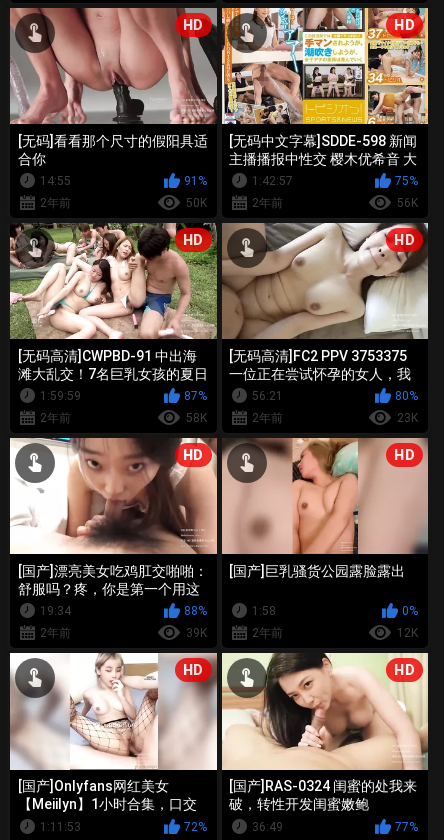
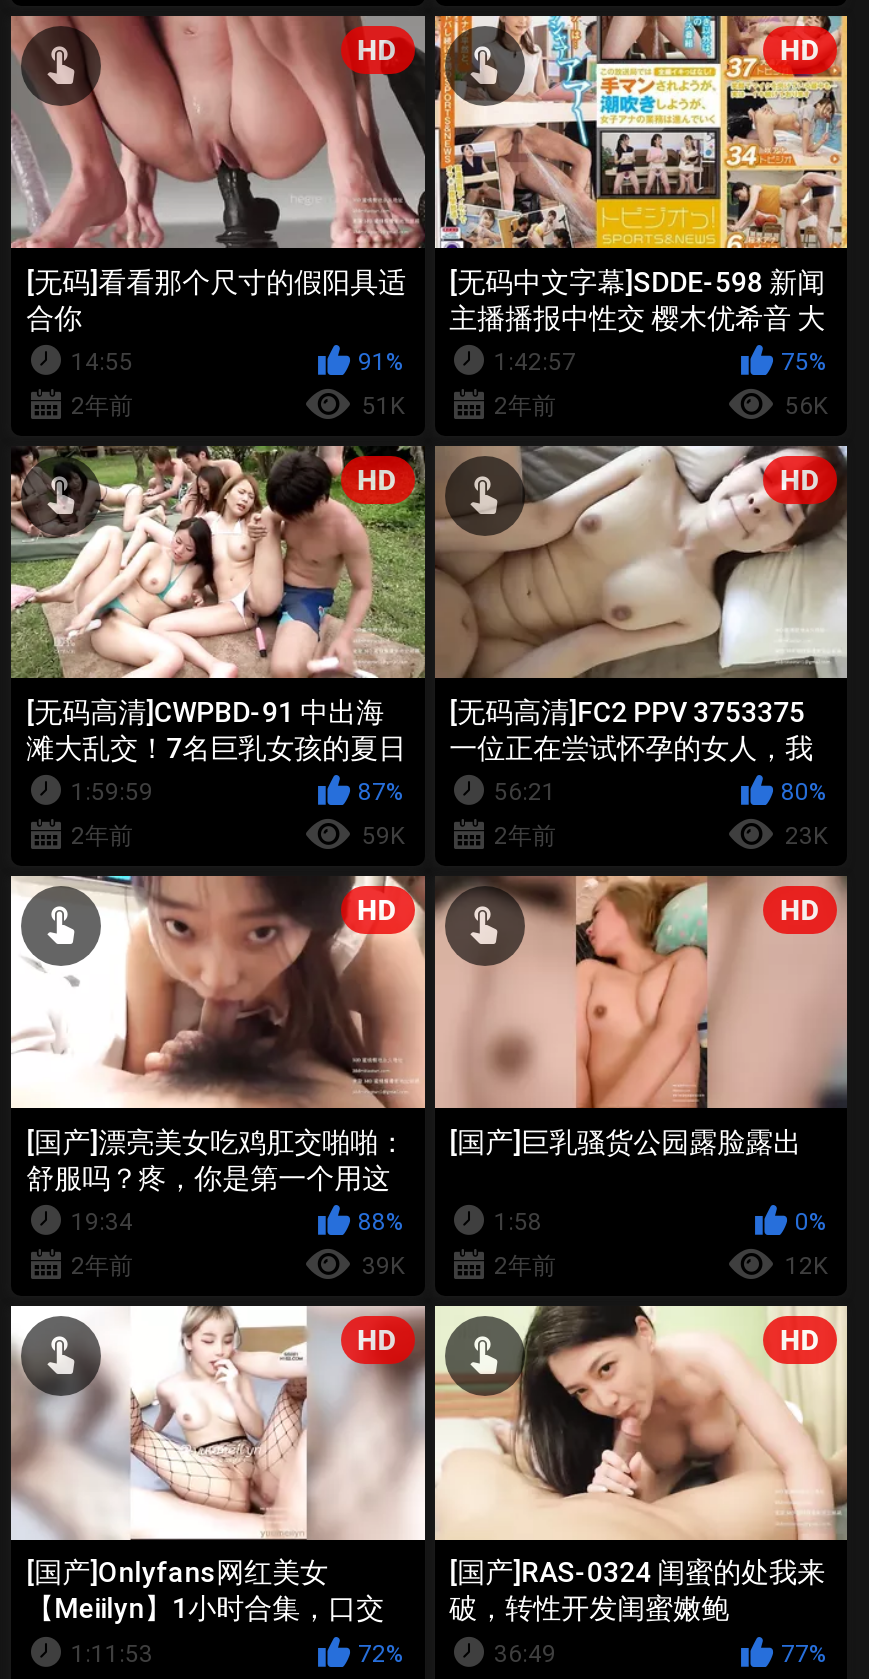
[185,196,206,210] 50K -> [362,392,404,420] 51K
[185,411,206,425] 58K -> [362,822,404,850] 59K

